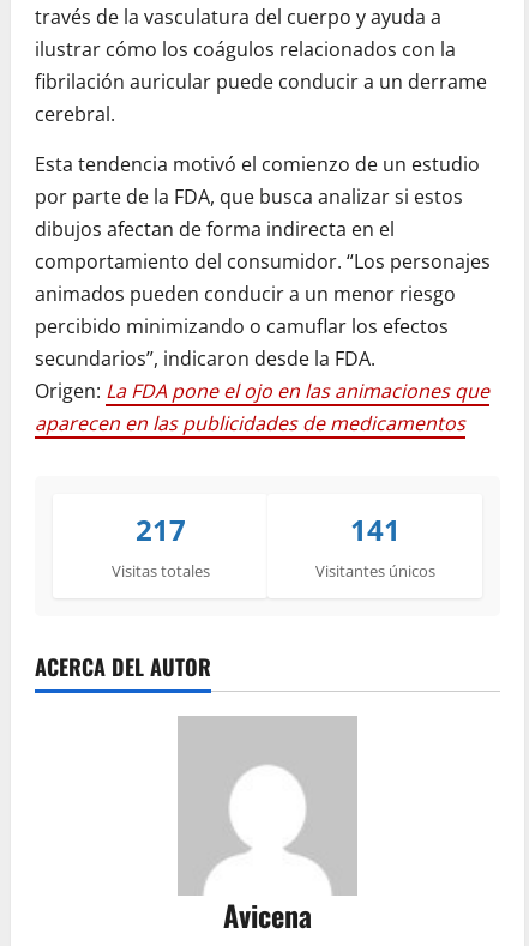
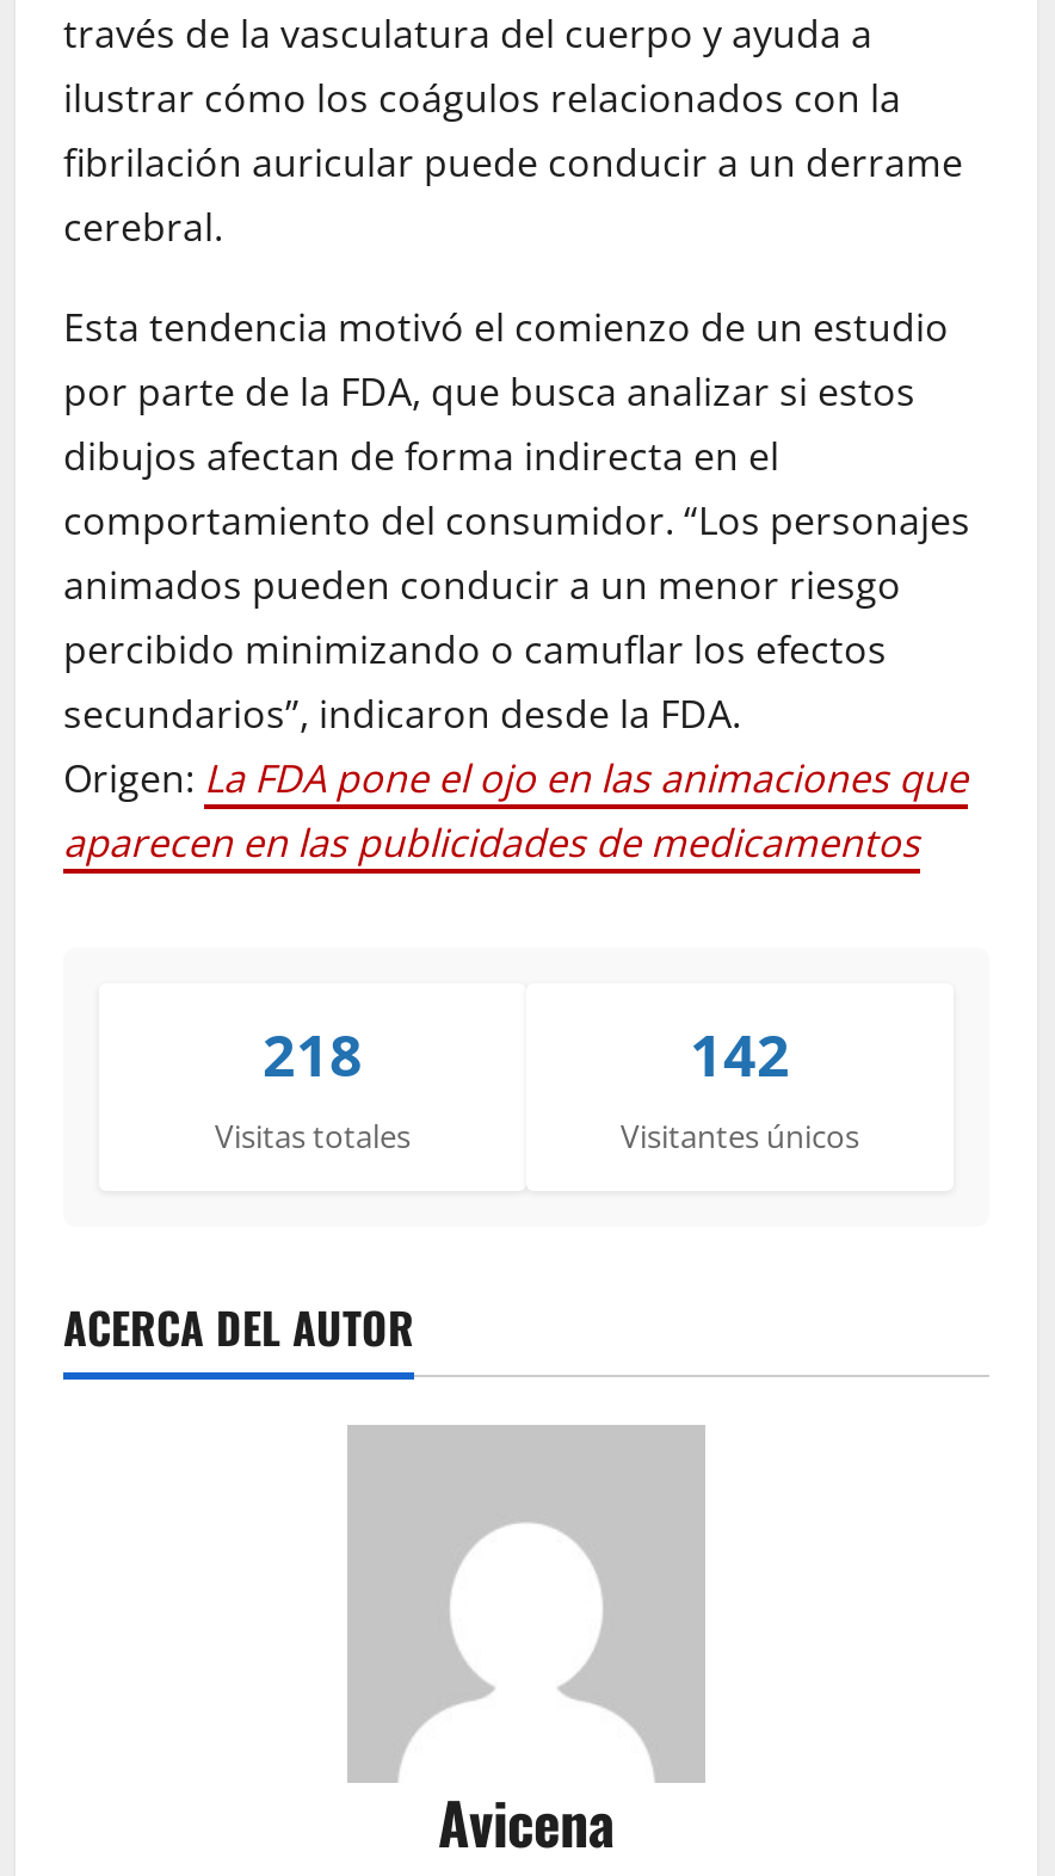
[135,509,185,549] 217 -> [263,1014,363,1092] 218
[350,509,400,549] 141 -> [690,1014,790,1092] 142

